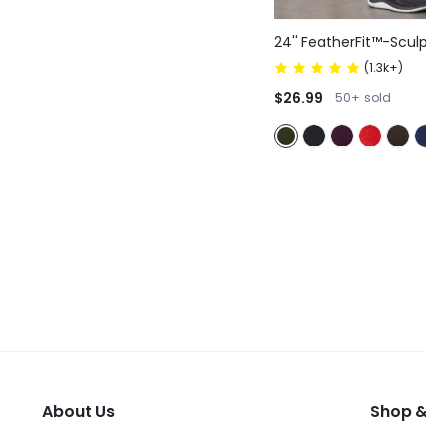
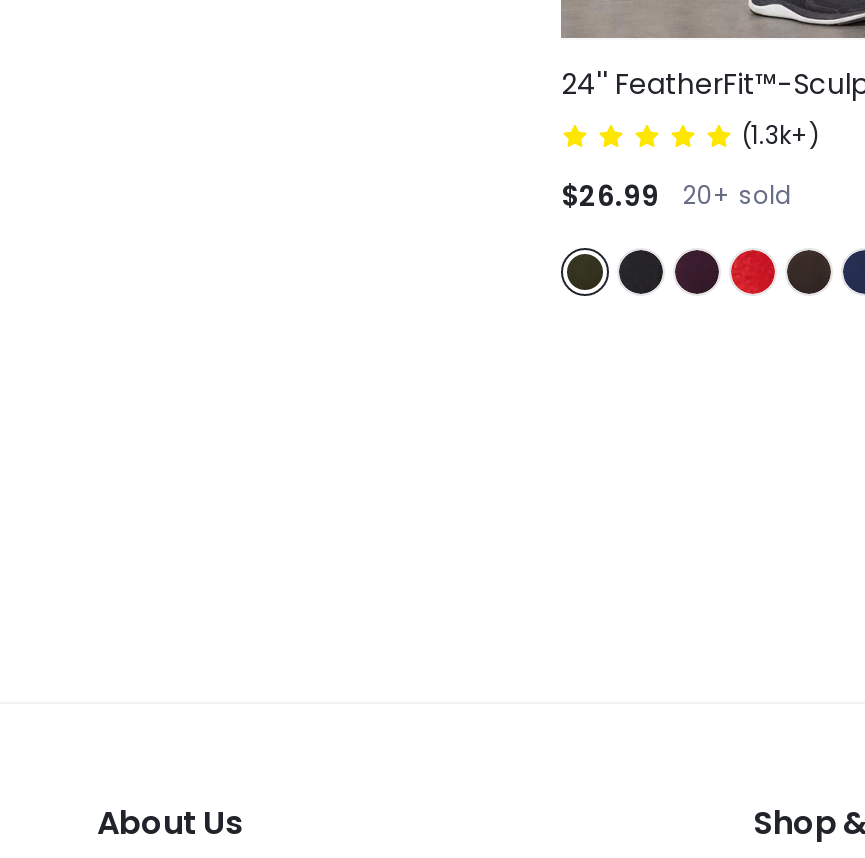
[274,89,391,105] $26.99 50+ sold -> [561,179,793,211] $26.99 20+ sold

